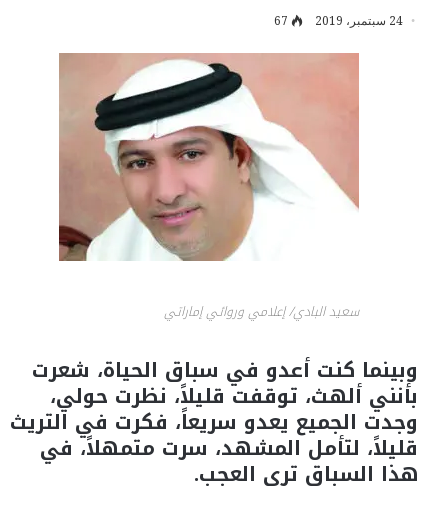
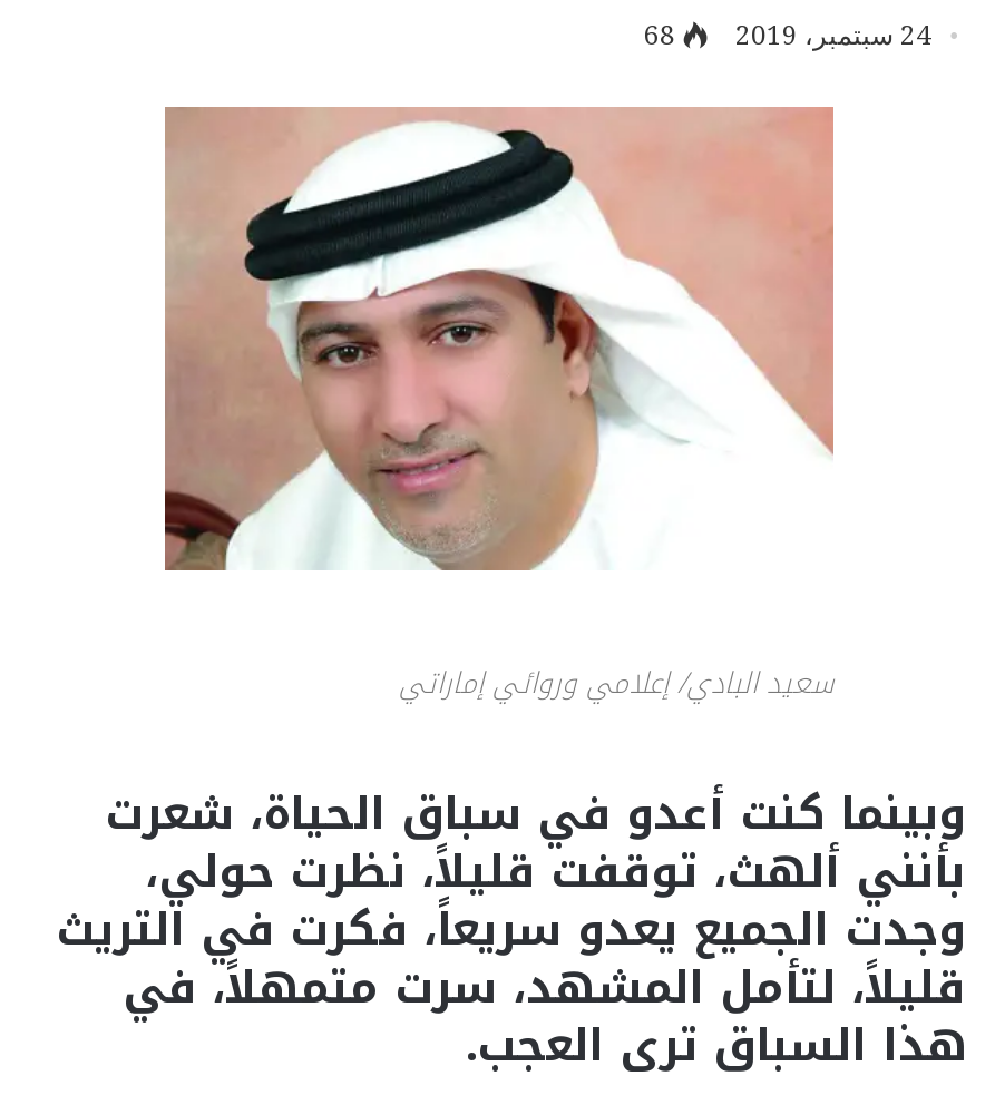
[274,12,288,29] 67 -> [644,16,675,54] 68

